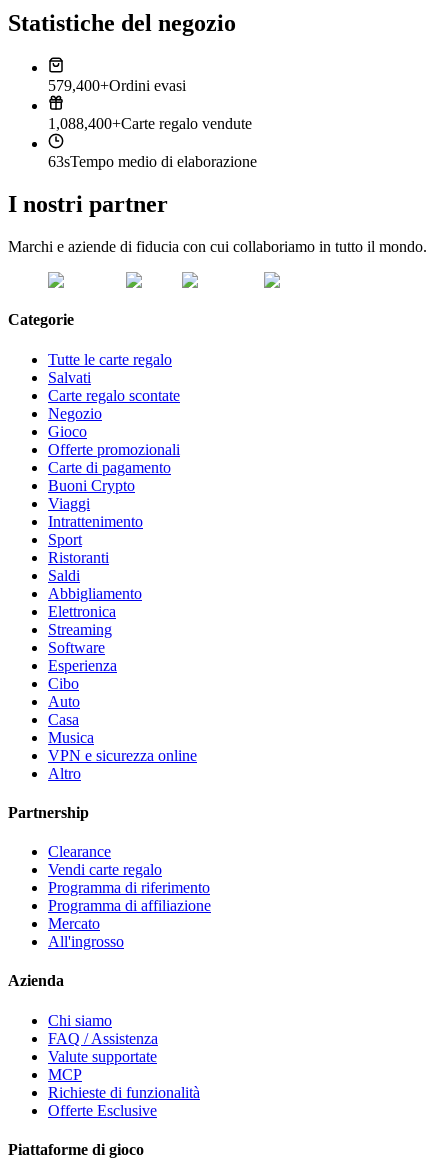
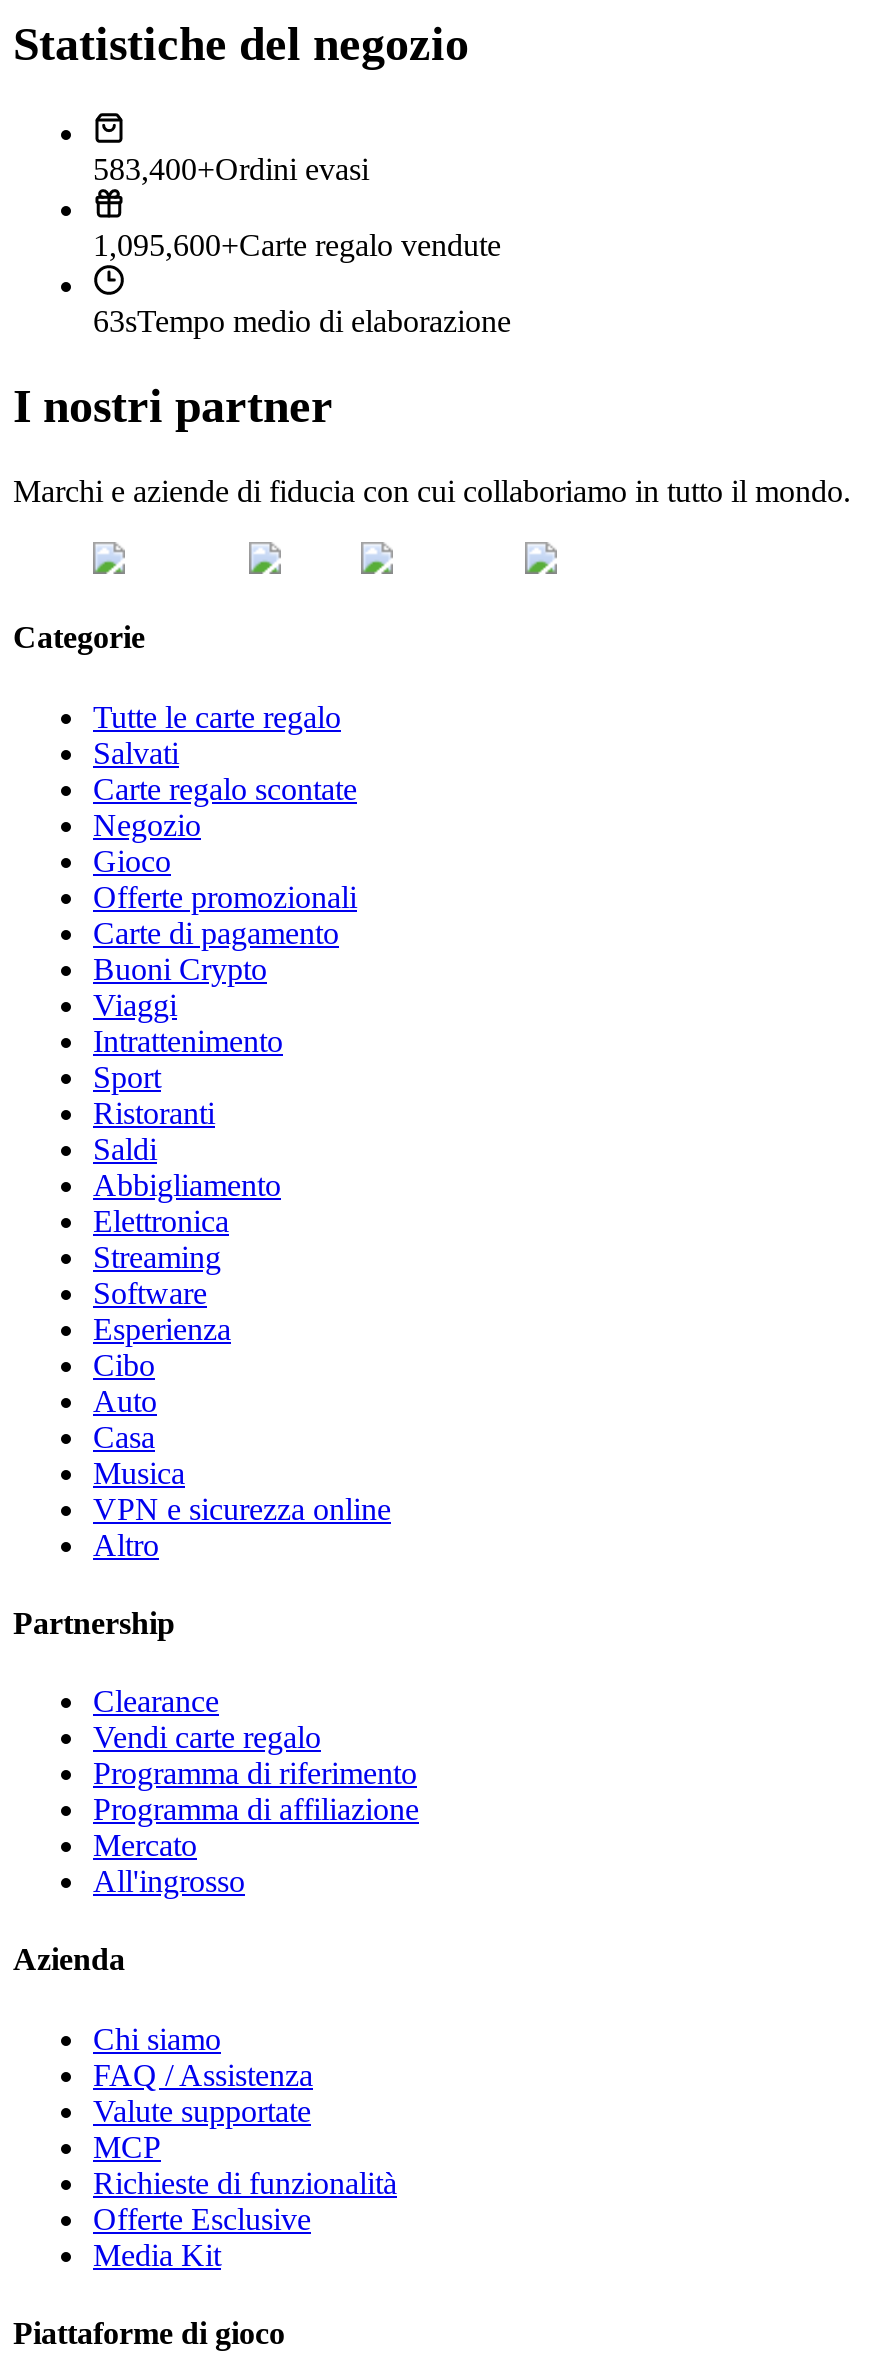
[48,77,186,94] 579,400+Ordini evasi -> [93,153,369,187] 583,400+Ordini evasi
[48,115,252,132] 1,088,400+Carte regalo vendute -> [93,229,501,263] 1,095,600+Carte regalo vendute
none -> [93,2237,221,2271] Media Kit

